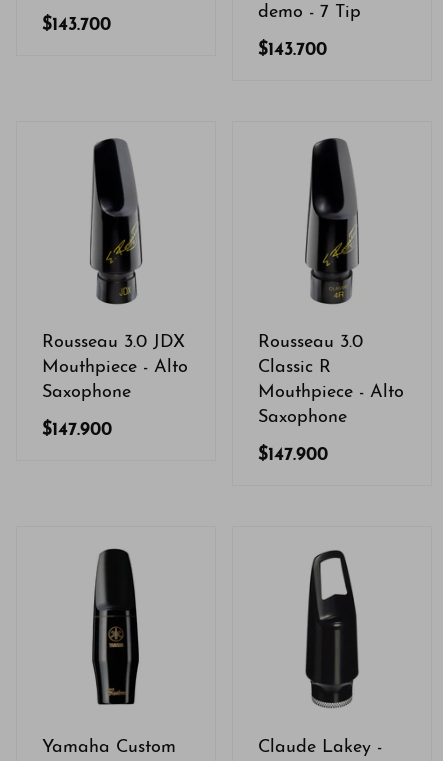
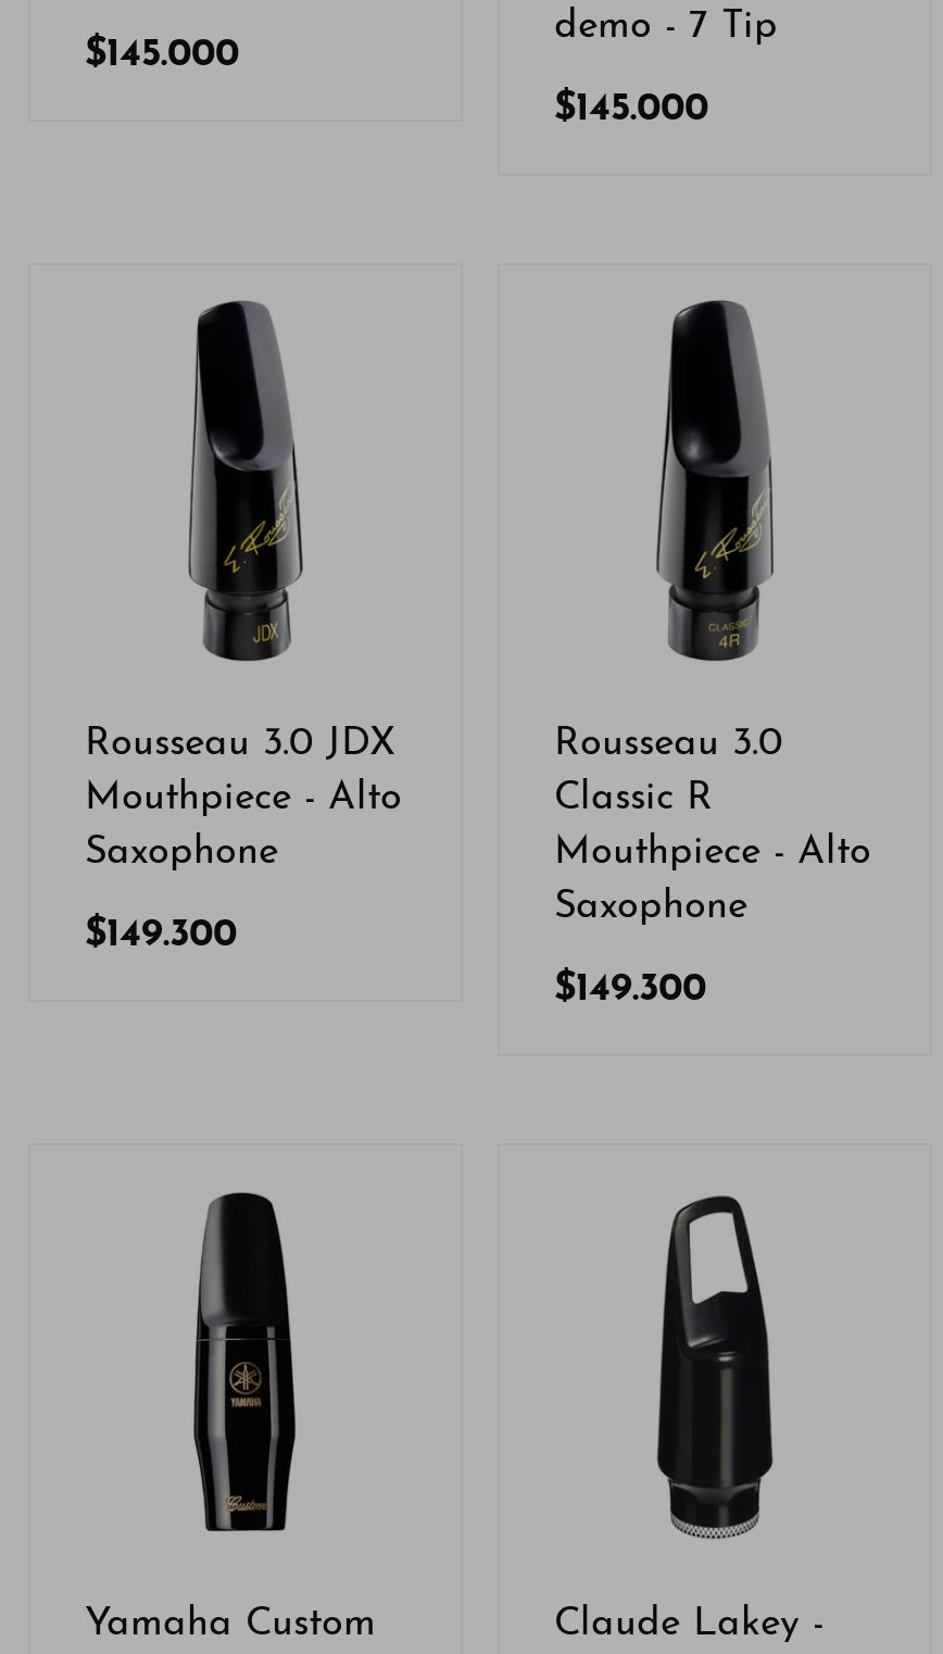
[42,16,111,35] $143.700 -> [85,35,239,76] $145.000
[258,41,327,60] $143.700 -> [554,89,708,130] $145.000
[42,421,112,440] $147.900 -> [85,915,237,956] $149.300
[258,446,328,465] $147.900 -> [554,969,706,1011] $149.300

